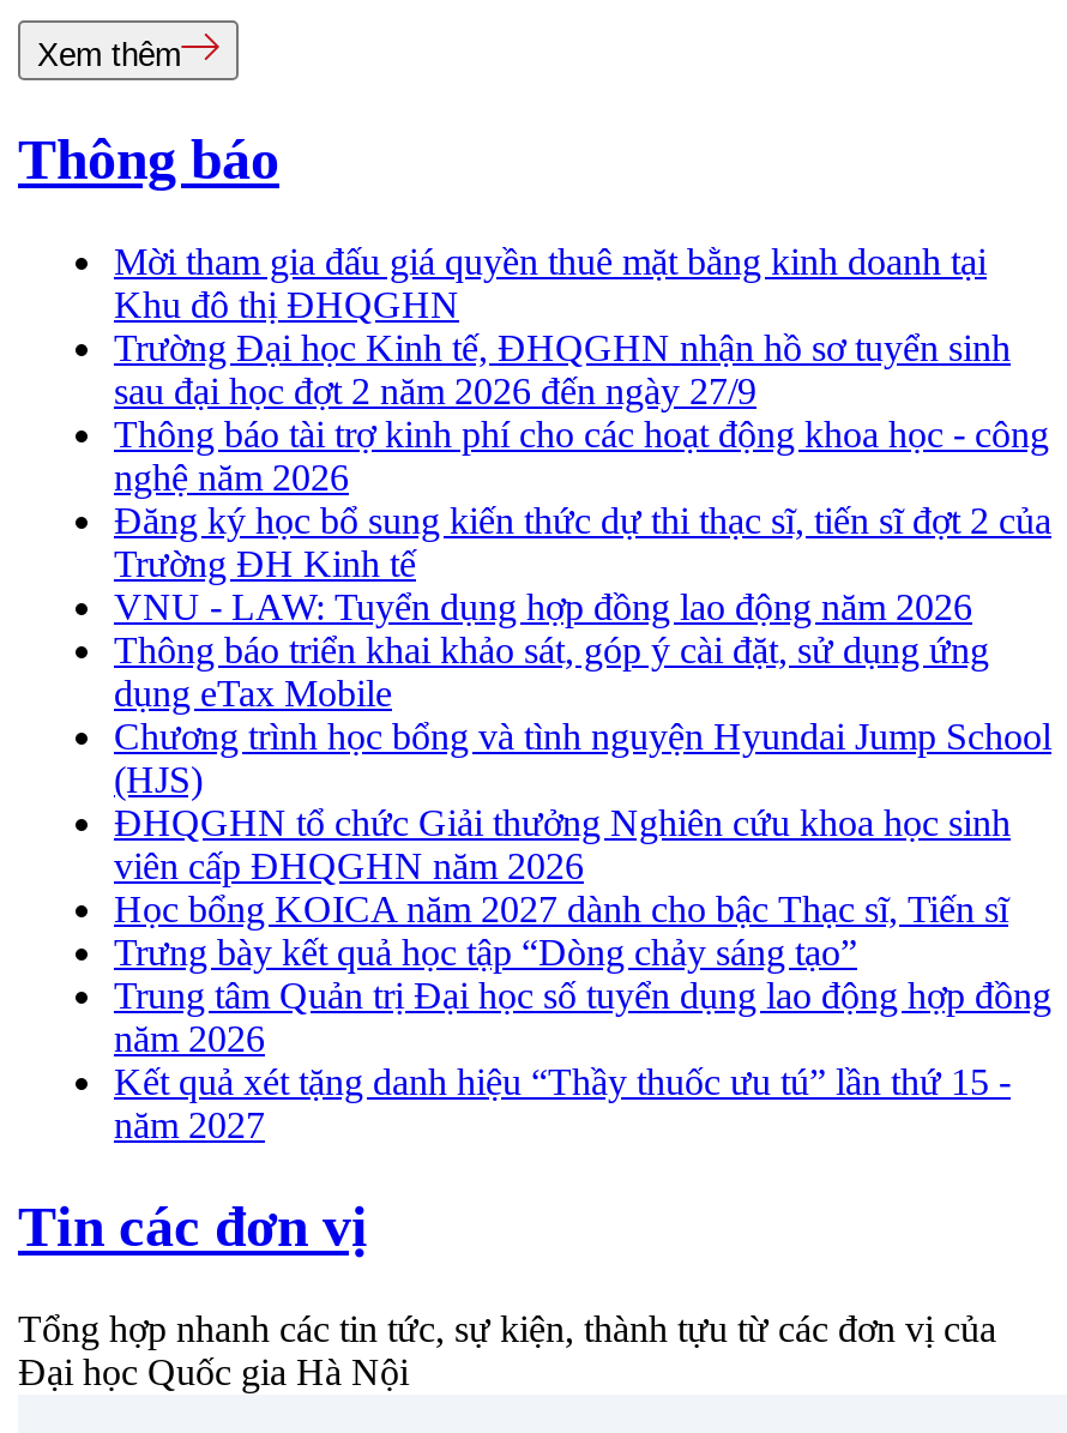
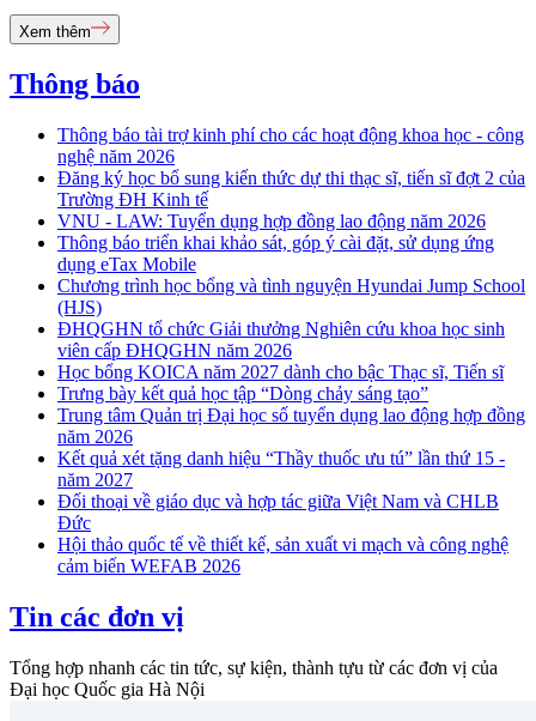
[114,242,1011,412] Mời tham gia đấu giá quyền thuê mặt bằng kinh doanh tại | Khu đô thị ĐHQGHN | Trường Đại học Kinh tế, ĐHQGHN nhận hồ sơ tuyển sinh | sau đại học đợt 2 năm 2026 đến ngày 27/9 -> none
moved [114,414,1051,1146] -> [57,125,525,490]: Thông báo tài trợ kinh phí cho các hoạt động khoa học - công | nghệ năm 2026 | Đăng ký học bổ sung kiến thức dự thi thạc sĩ, tiến sĩ đợt 2 của | ... | Kết quả xét tặng danh hiệu “Thầy thuốc ưu tú” lần thứ 15 - | năm 2027
none -> [57,491,508,576] Đối thoại về giáo dục và hợp tác giữa Việt Nam và CHLB | Đức | Hội thảo quốc tế về thiết kế, sản xuất vi mạch và công nghệ | cảm biến WEFAB 2026

